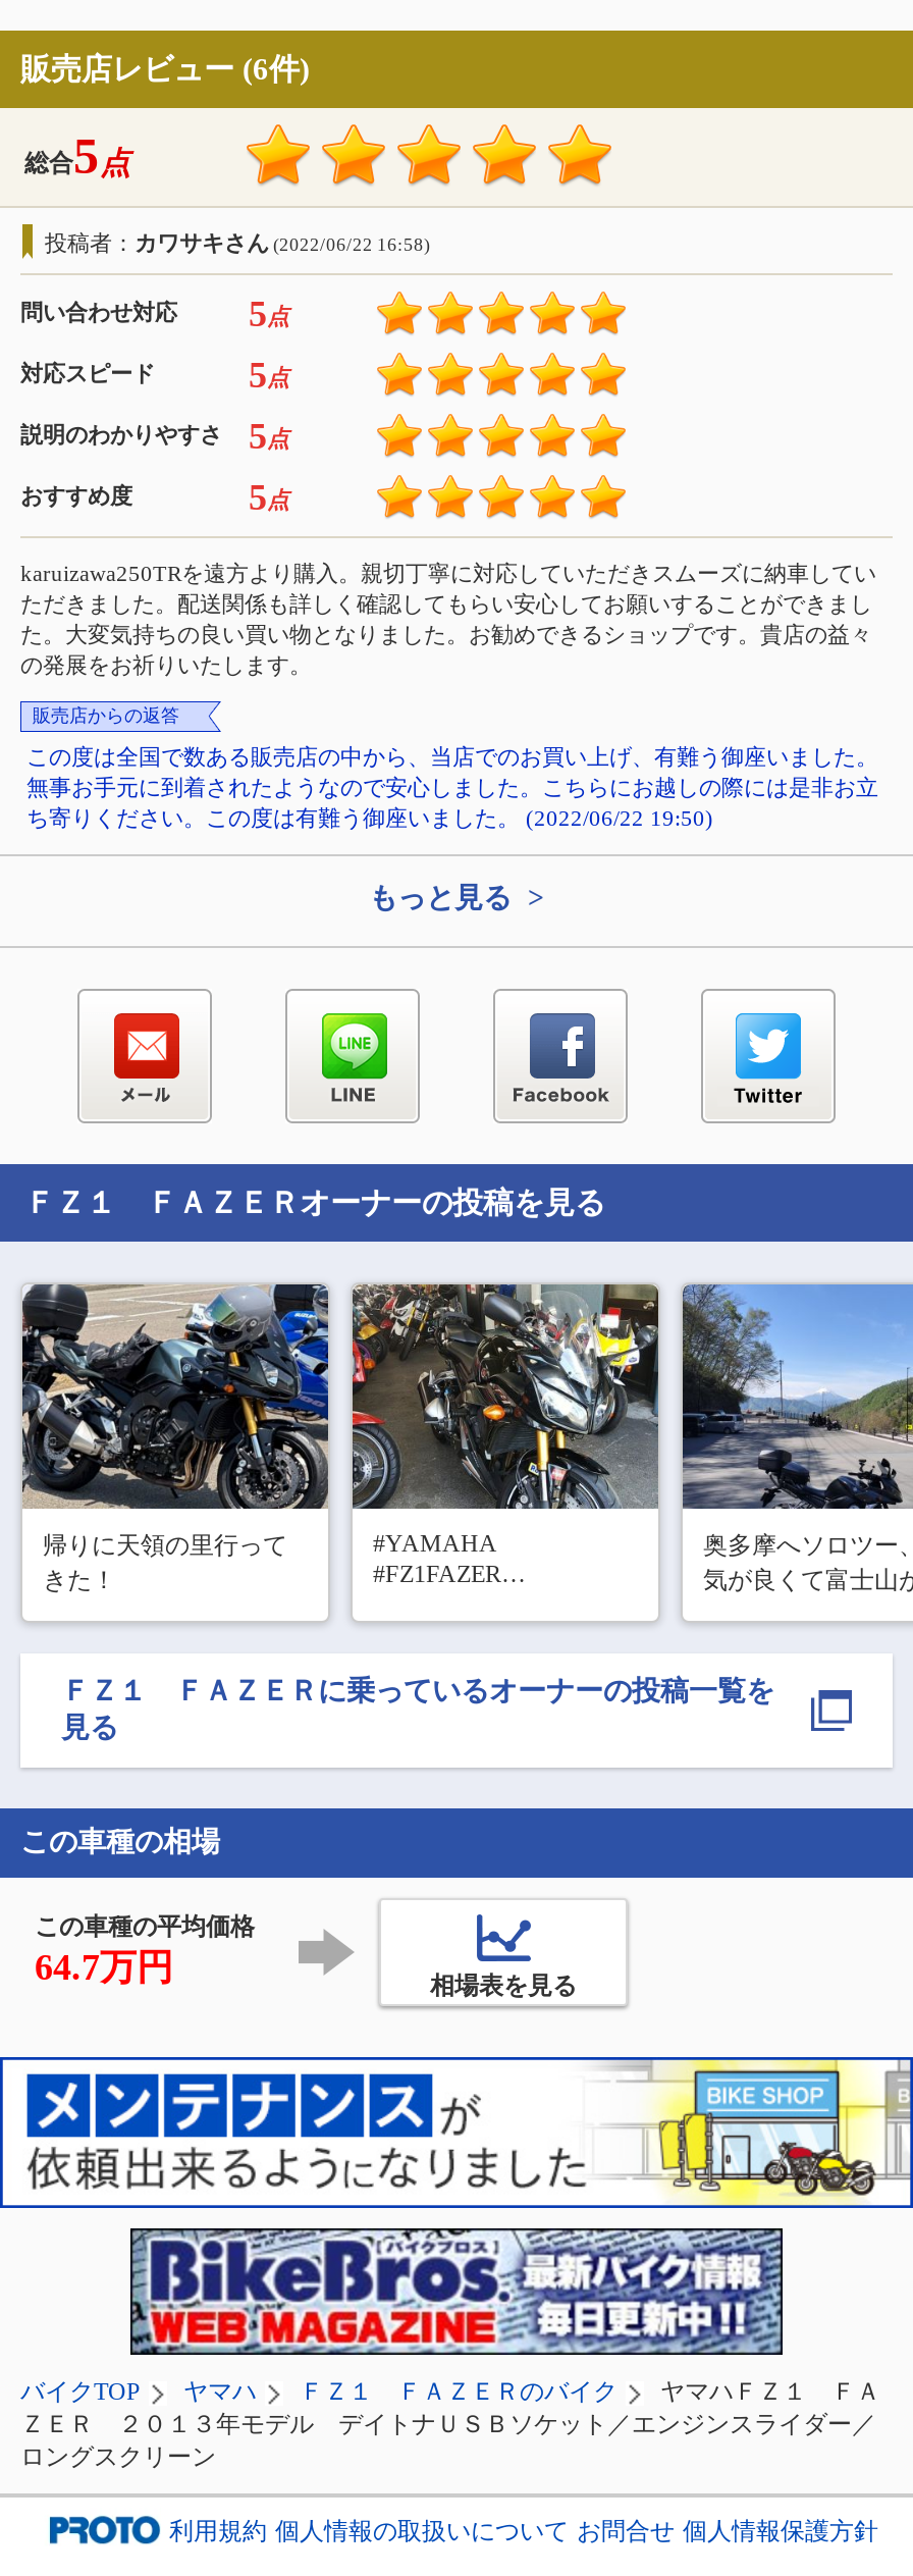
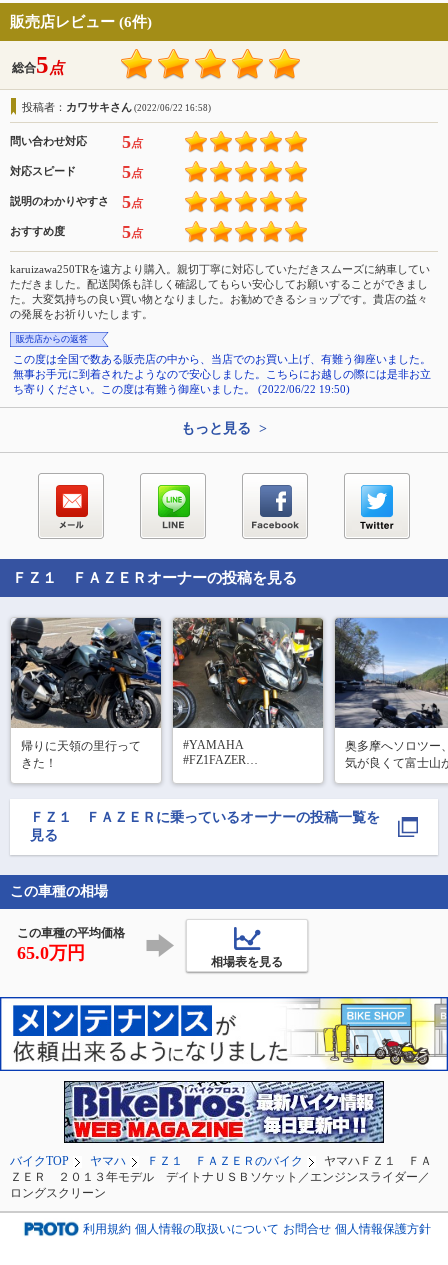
[35,1947,173,1988] 64.7万円 -> [17,943,85,963] 65.0万円

